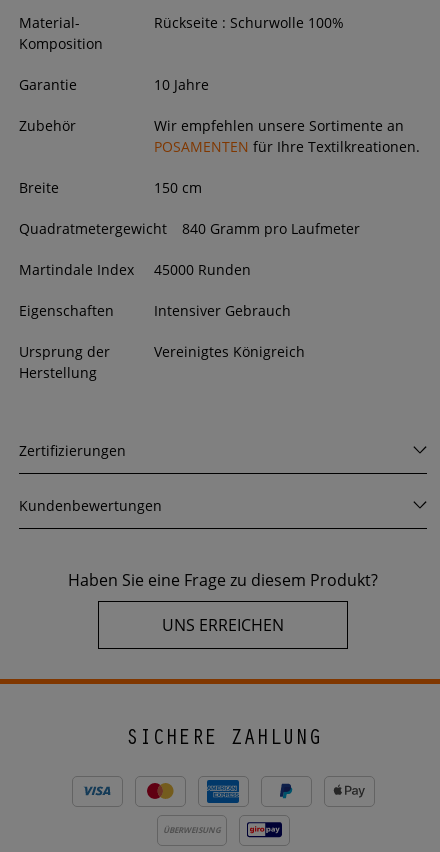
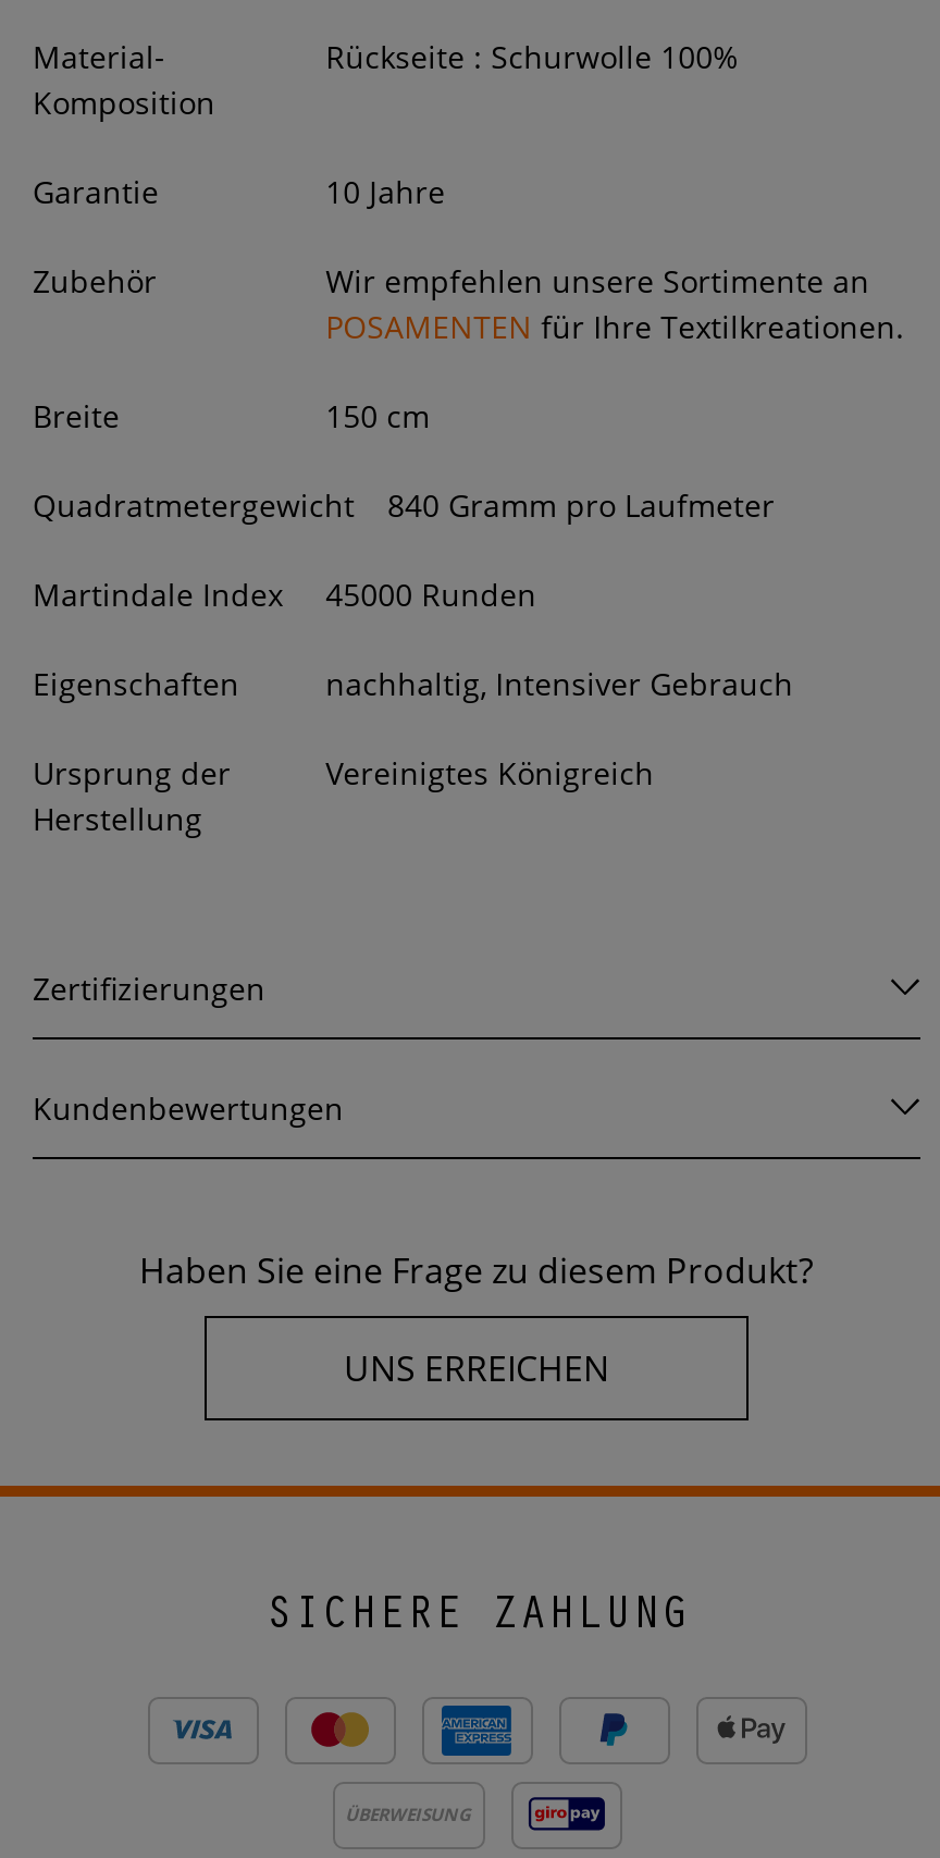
[154,300,291,319] Intensiver Gebrauch -> [326,662,793,703] nachhaltig, Intensiver Gebrauch

